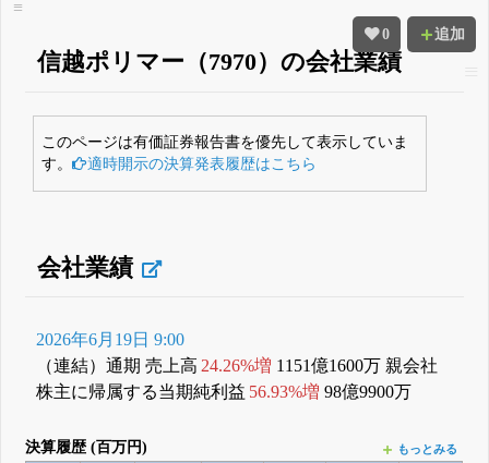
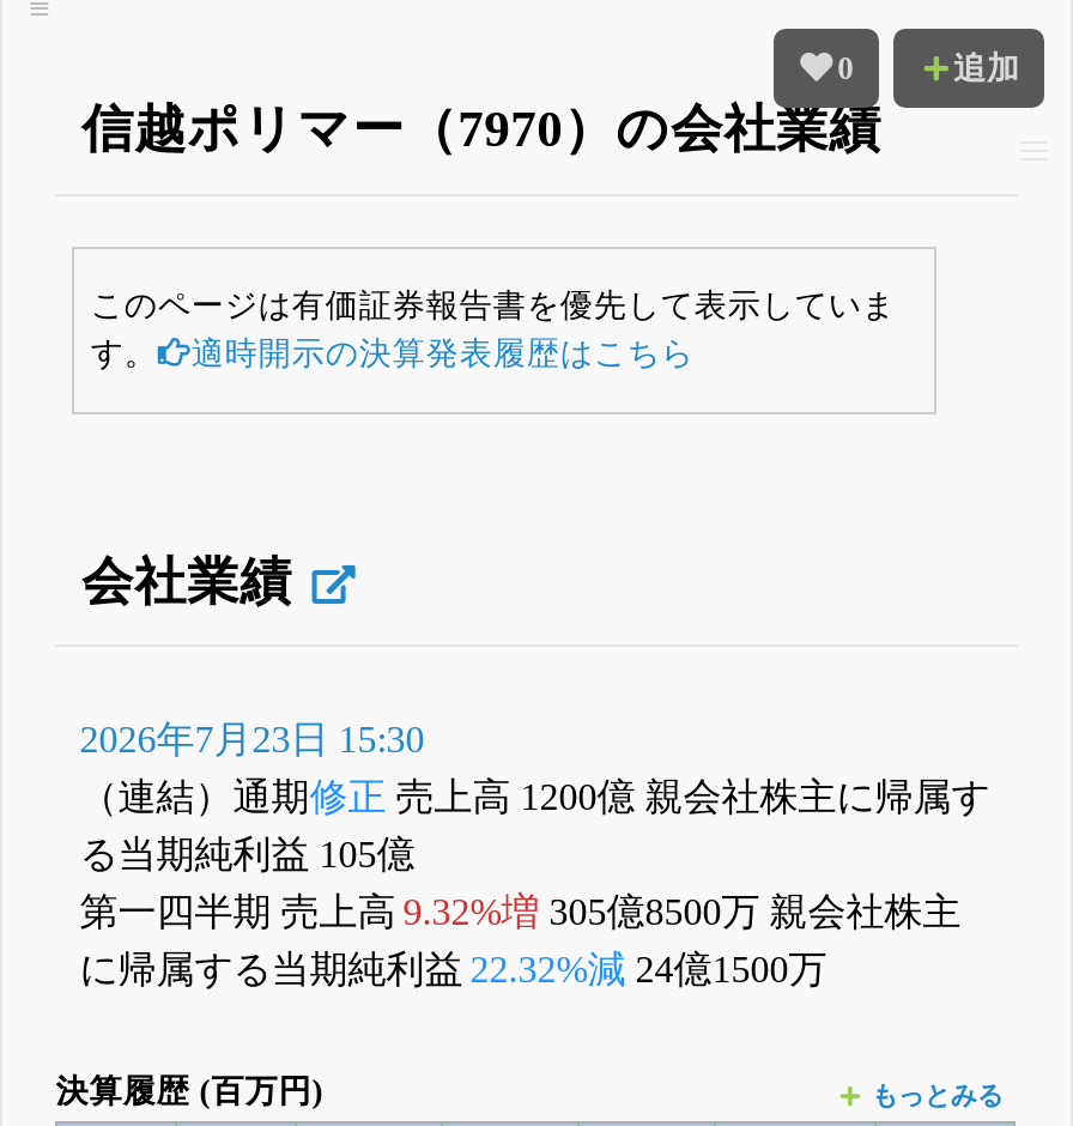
[36,330,438,401] 2026年6月19日 9:00 | （連結）通期 売上高24.26%増1151億1600万 親会社 | 株主に帰属する当期純利益56.93%増98億9900万 -> [80,718,990,989] 2026年7月23日 15:30 | （連結）通期修正売上高 1200億 親会社株主に帰属す | る当期純利益 105億 | 第一四半期 売上高9.32%増305億8500万 親会社株主 | に帰属する当期純利益22.32%減24億1500万

